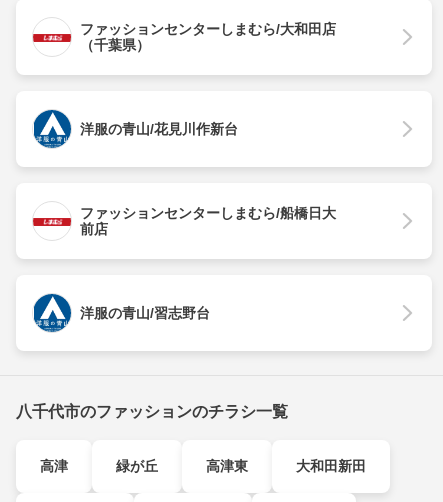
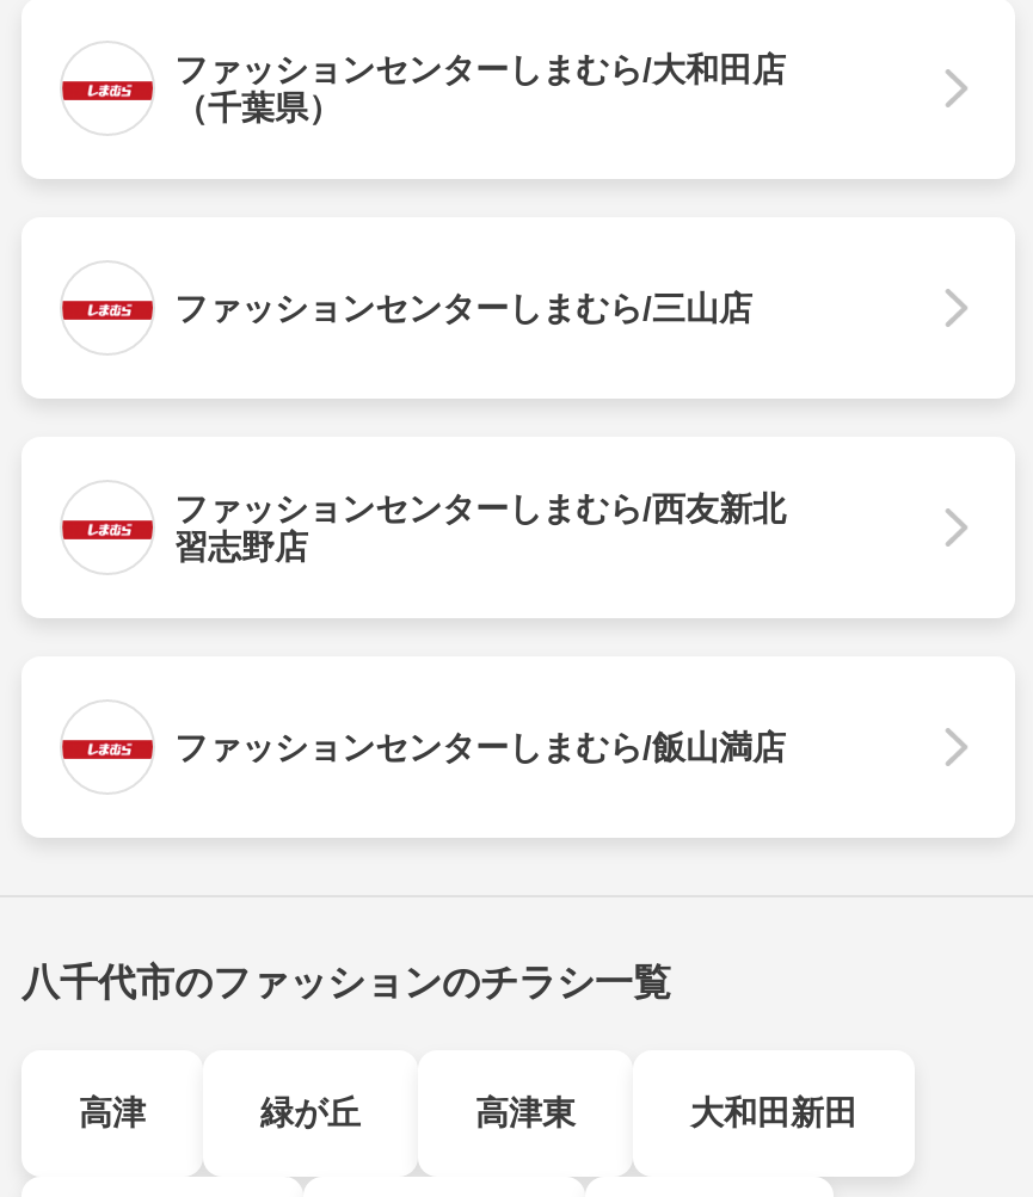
[33,109,238,149] [image] | 洋服の青山/花見川作新台 -> [60,263,752,353] [image] | ファッションセンターしまむら/三山店
[80,205,336,237] ファッションセンターしまむら/船橋日大 | 前店 -> [174,489,786,566] ファッションセンターしまむら/西友新北 | 習志野店
[33,293,210,333] [image] | 洋服の青山/習志野台 -> [60,702,786,792] [image] | ファッションセンターしまむら/飯山満店

